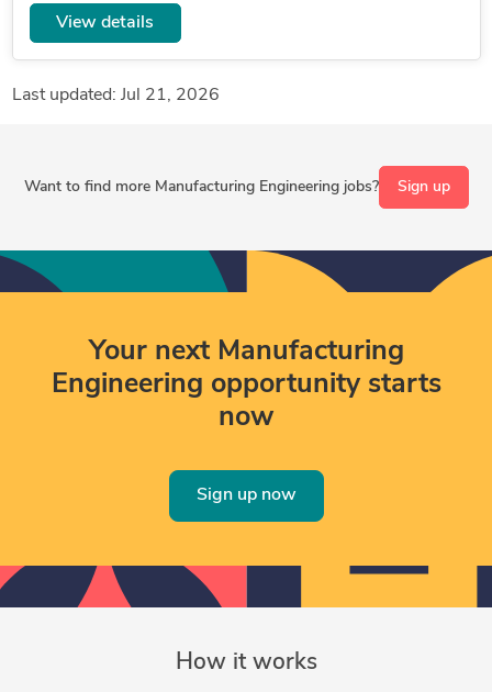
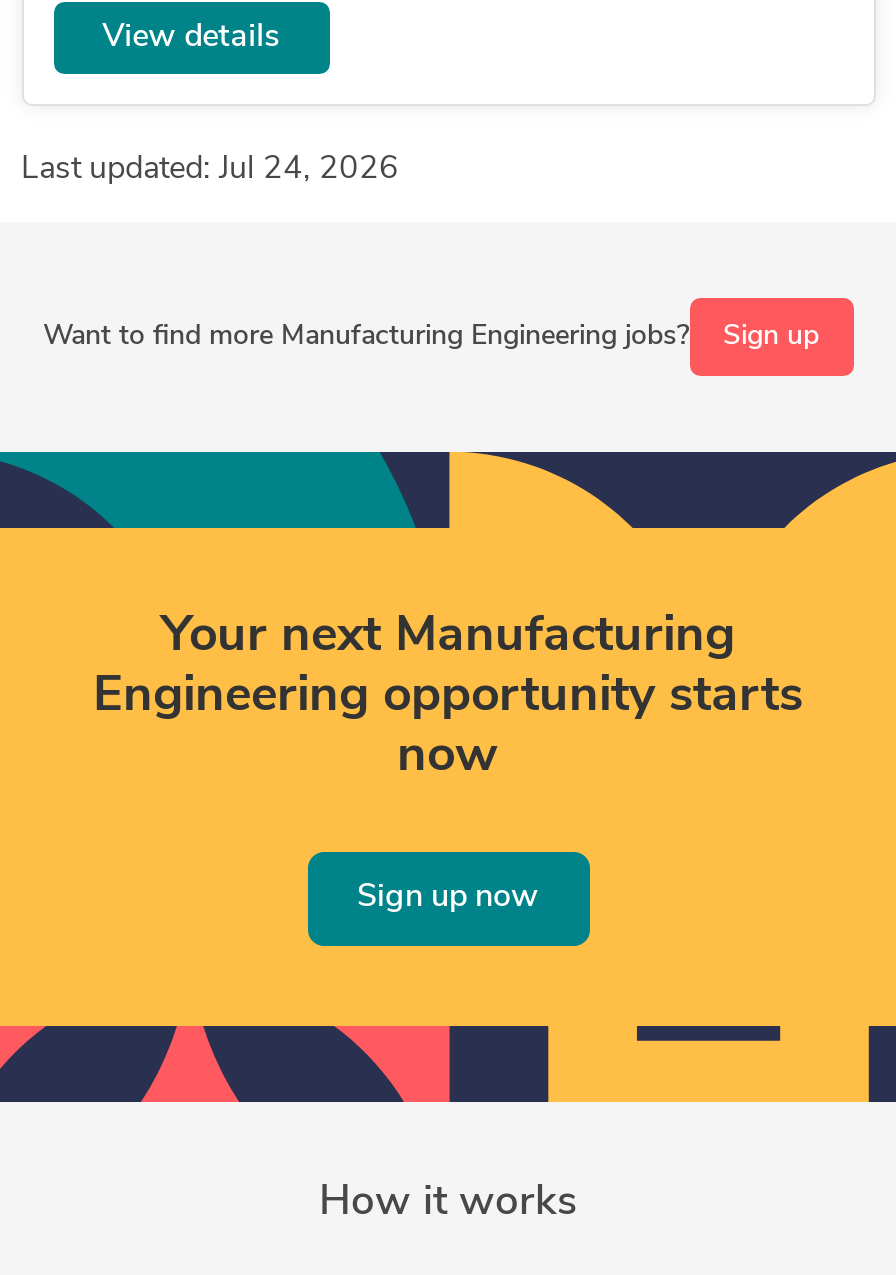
[12,87,219,105] Last updated: Jul 21, 2026 -> [21,155,399,187] Last updated: Jul 24, 2026

